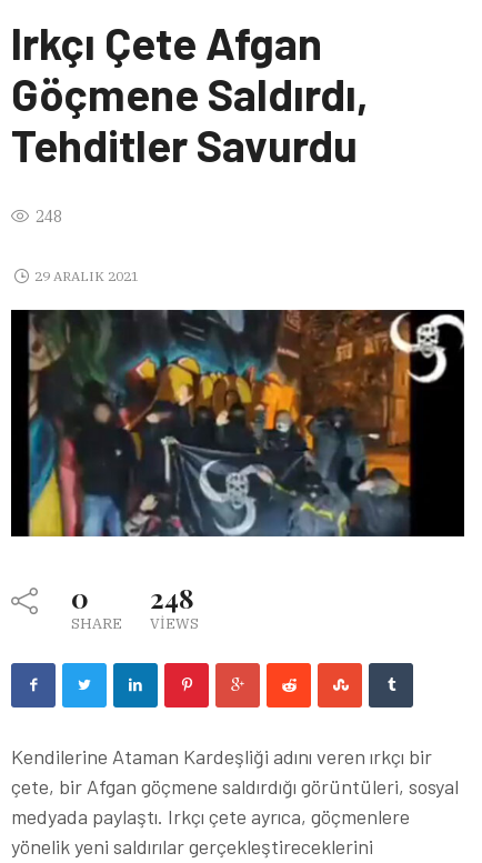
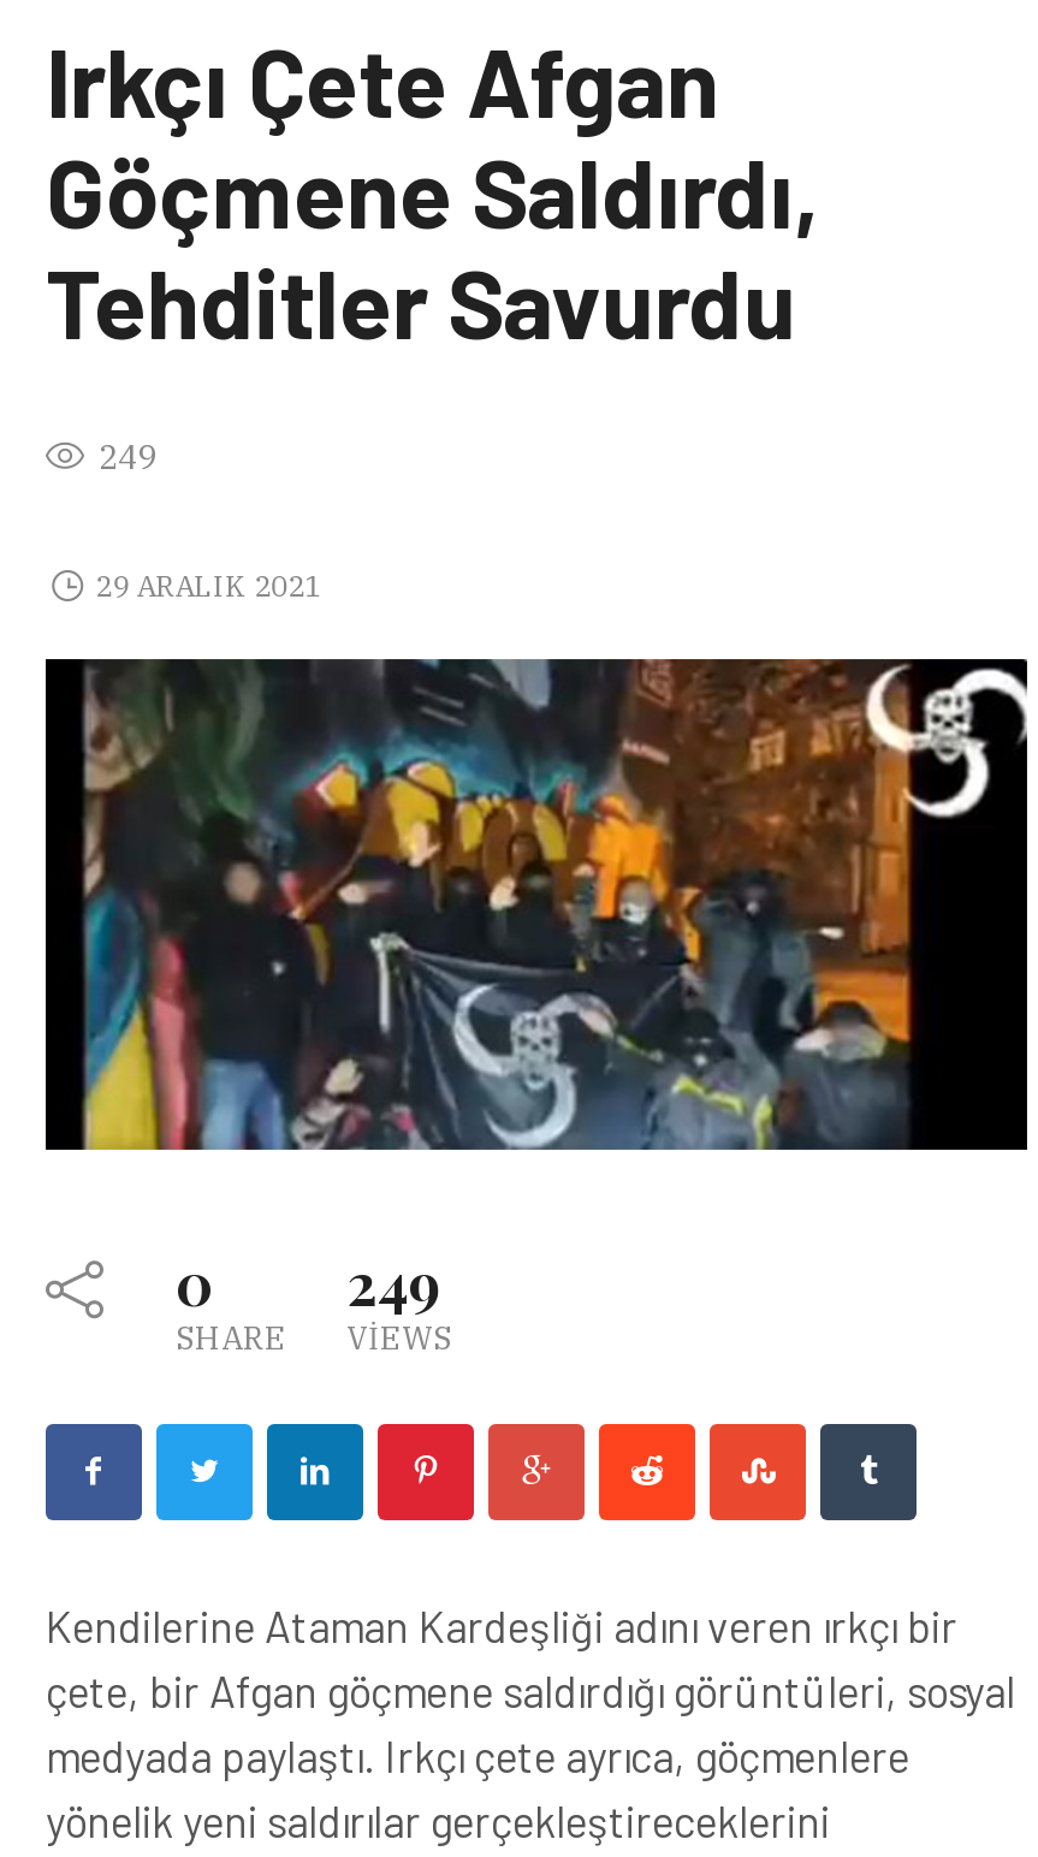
[36,207,62,227] 248 -> [99,437,156,480] 249
[71,579,194,615] 0 248 -> [176,1243,443,1320] 0 249

